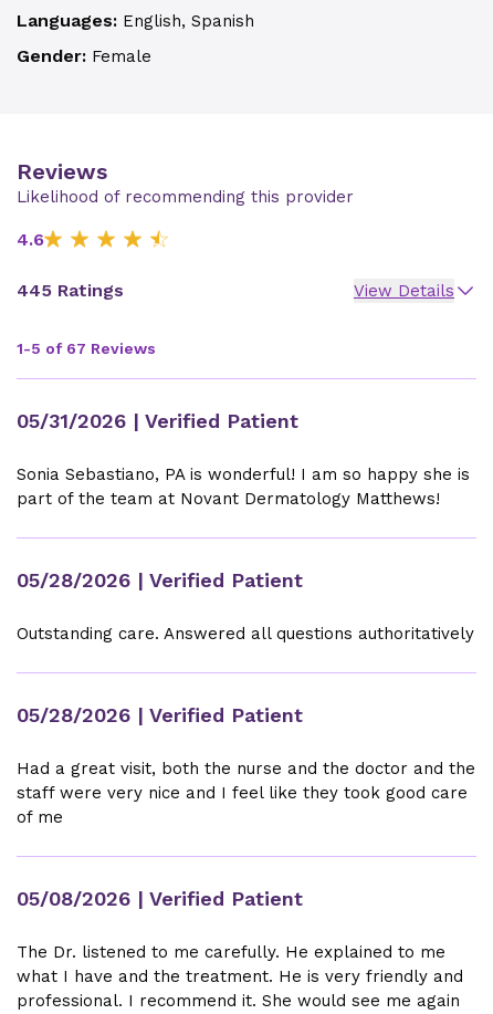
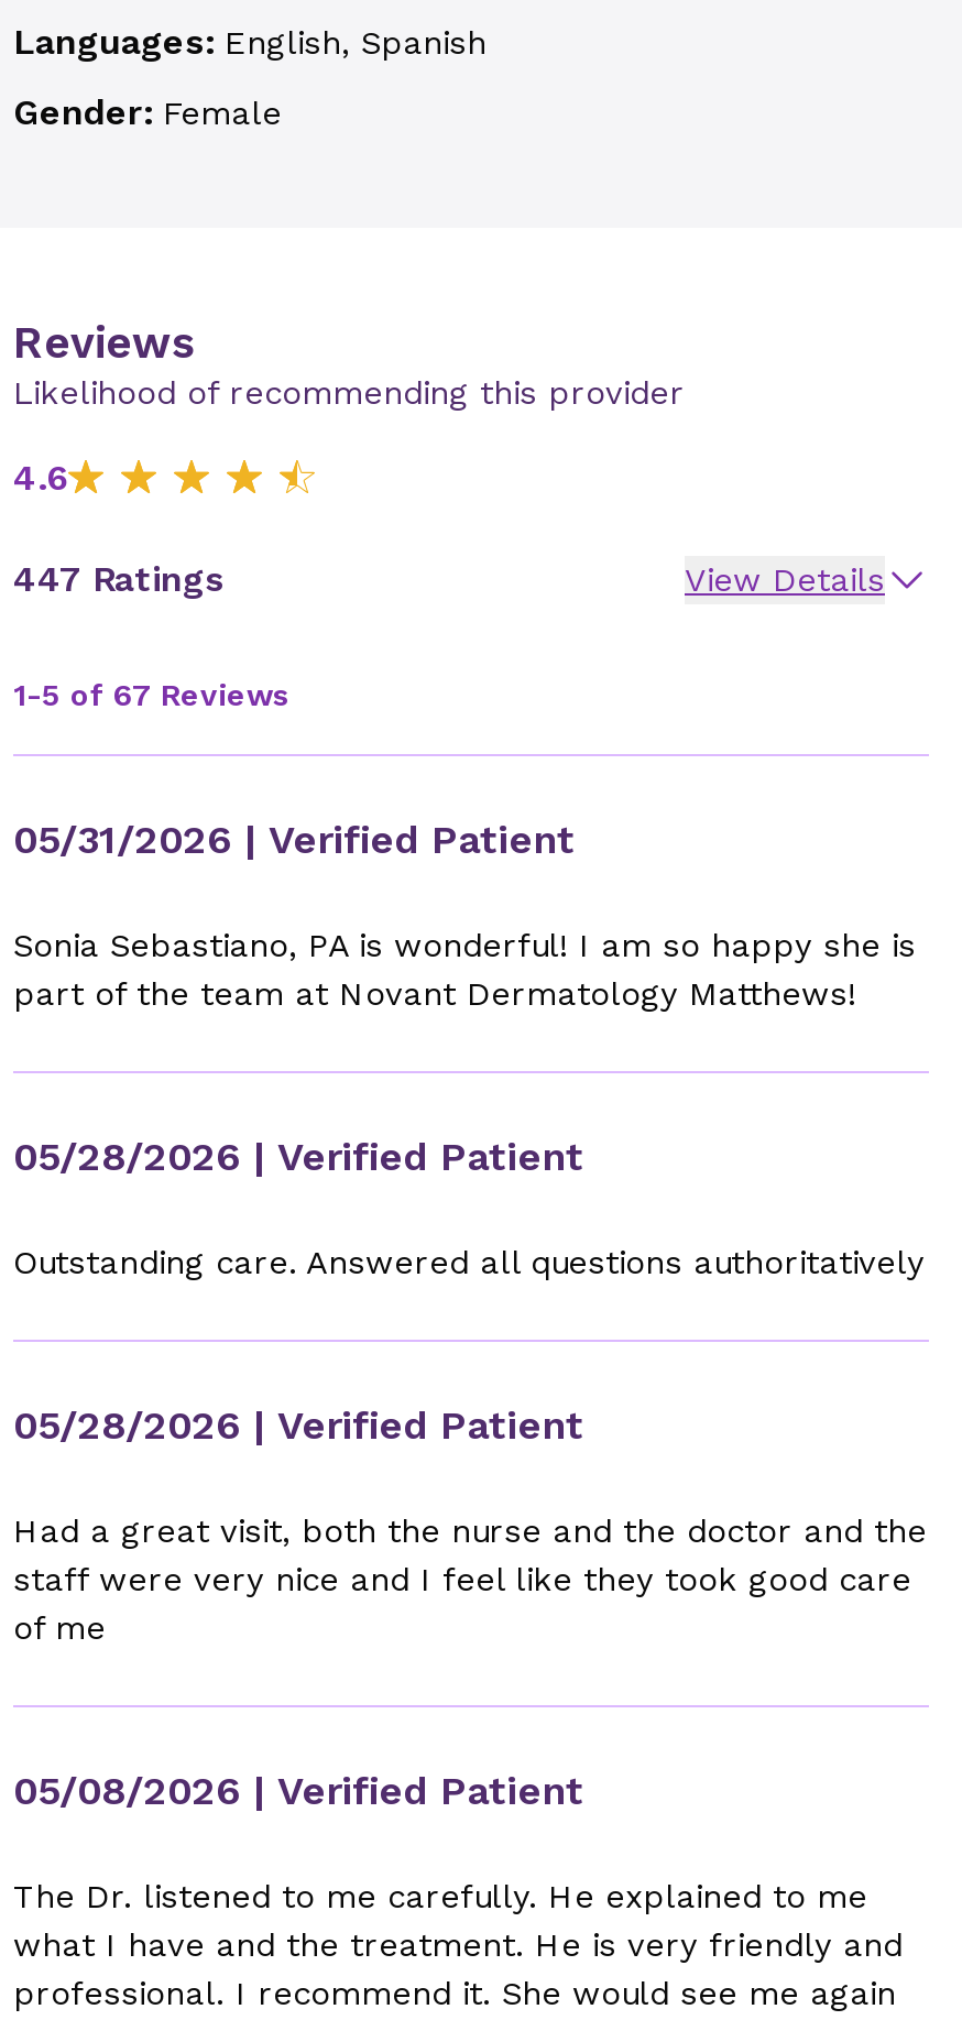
[17,280,124,301] 445 Ratings -> [13,558,225,600] 447 Ratings

